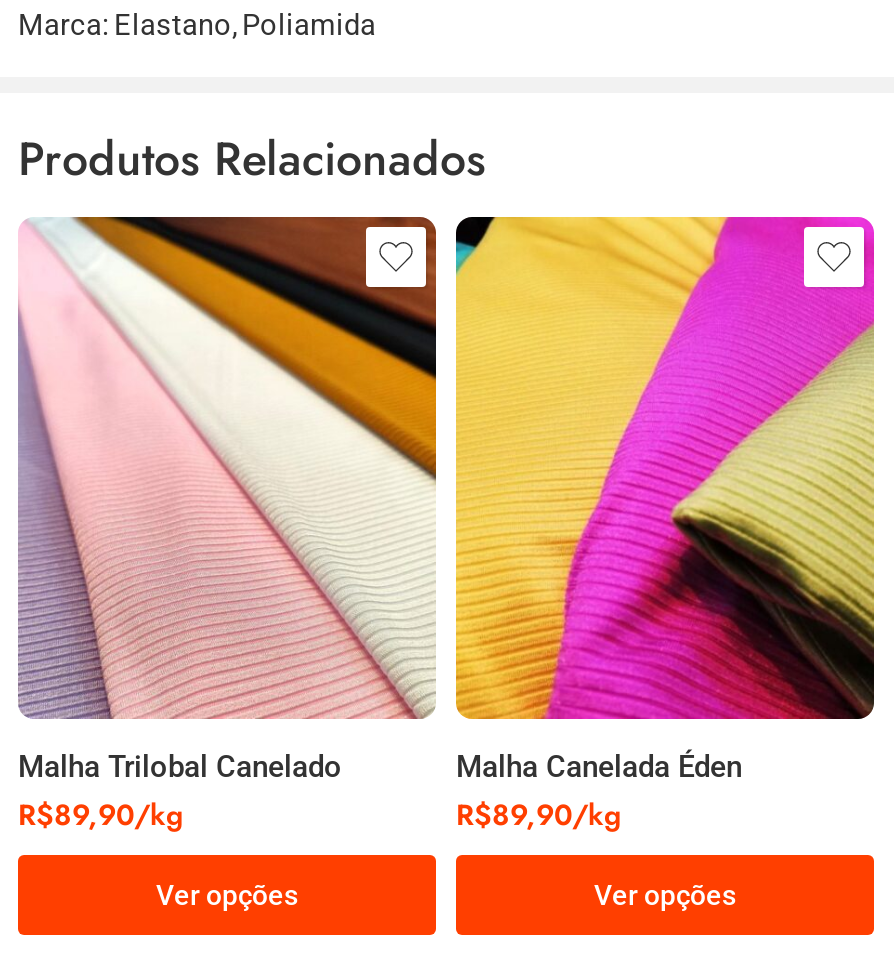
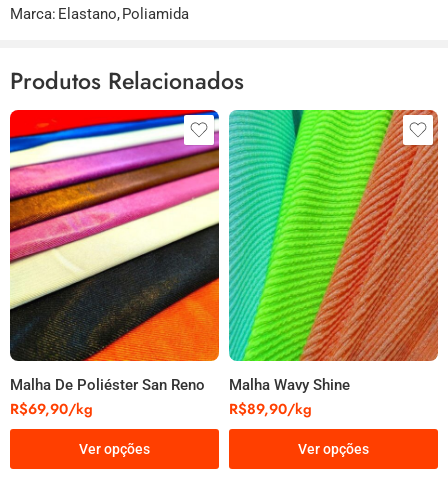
[16,215,438,836] [image] | Malha Trilobal Canelado | R$89,90/kg -> [9,109,220,419] [image] | Malha De Poliéster San Reno | R$69,90/kg
[454,215,876,786] [image] | Malha Canelada Éden -> [228,109,439,394] [image] | Malha Wavy Shine

